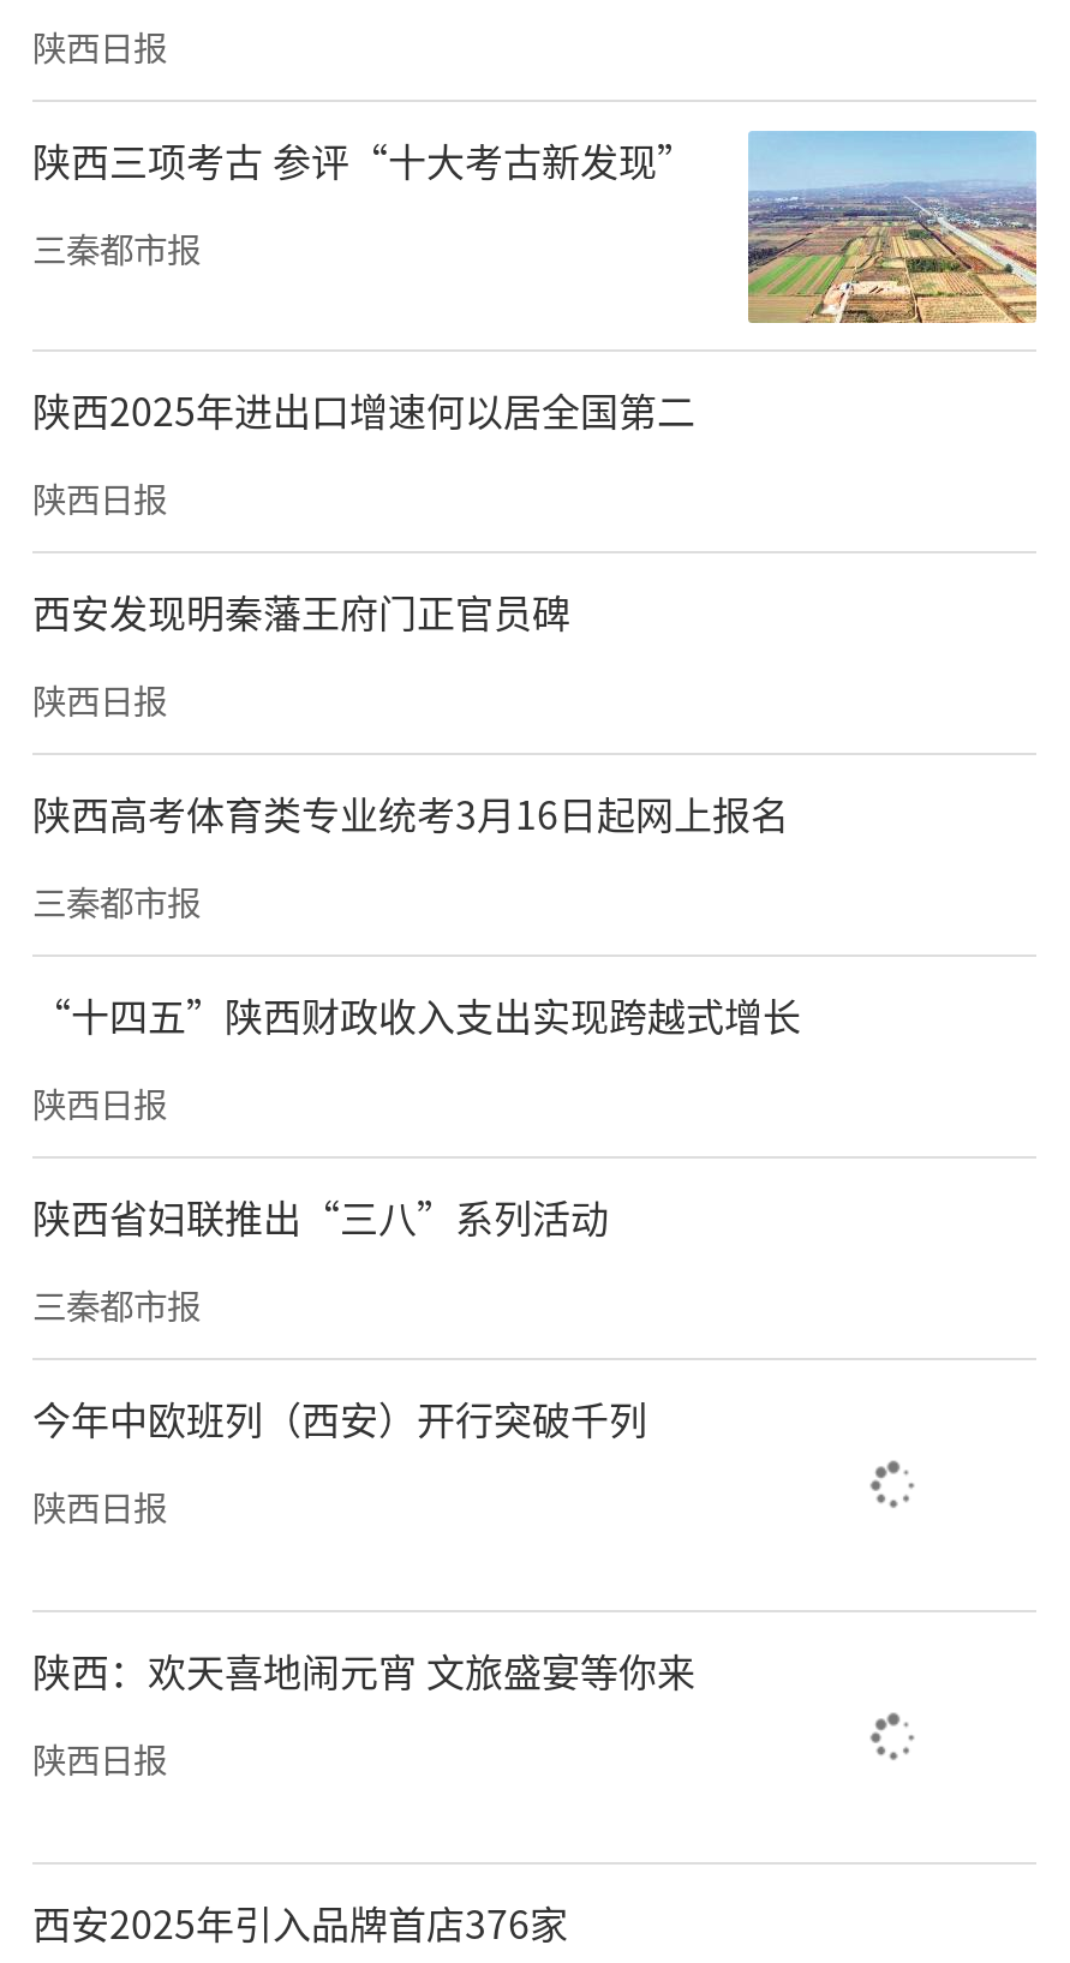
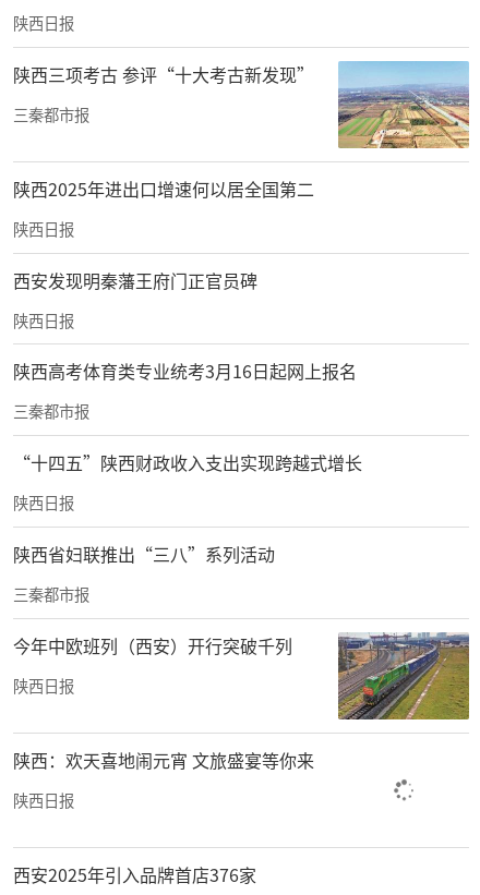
none -> [337,631,470,721] [image]

